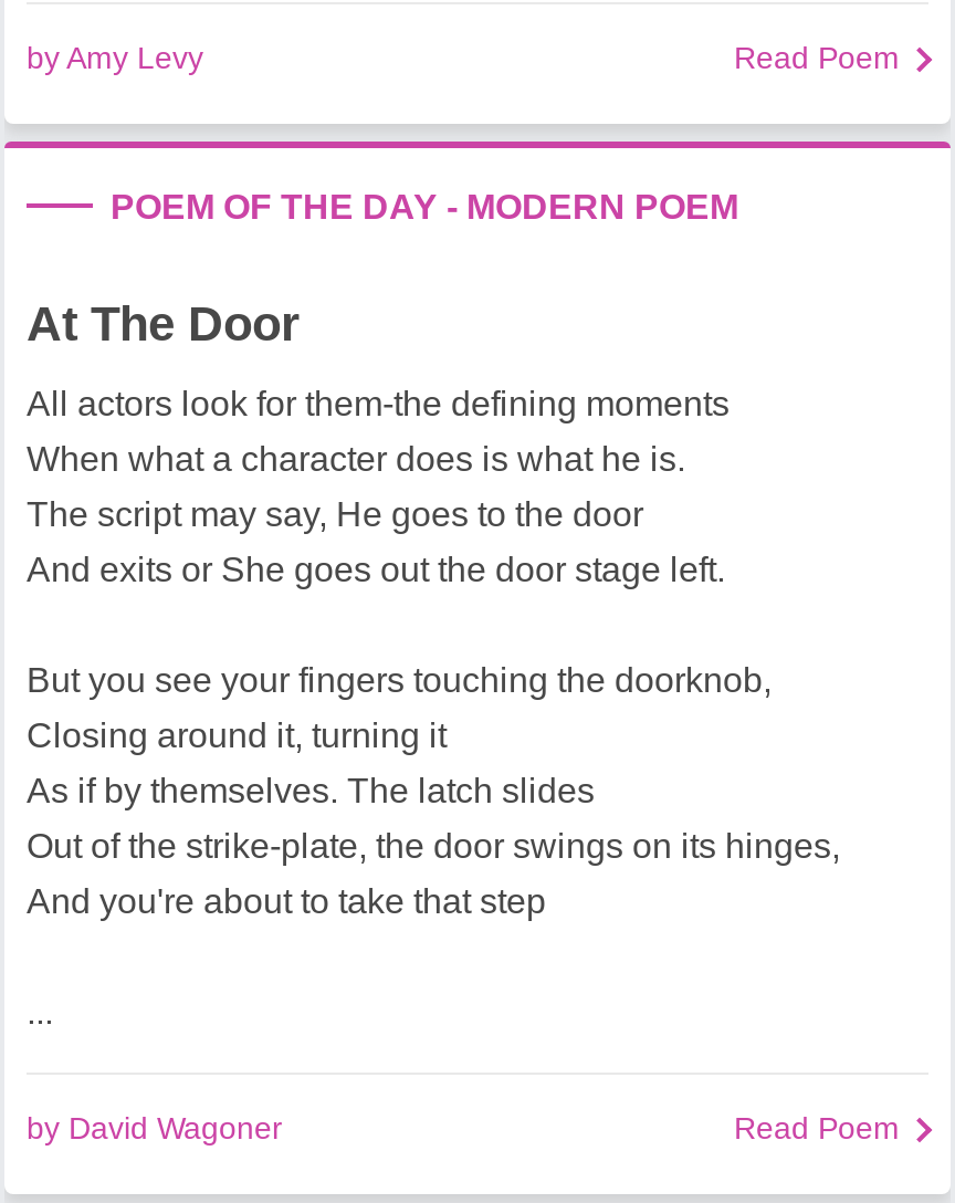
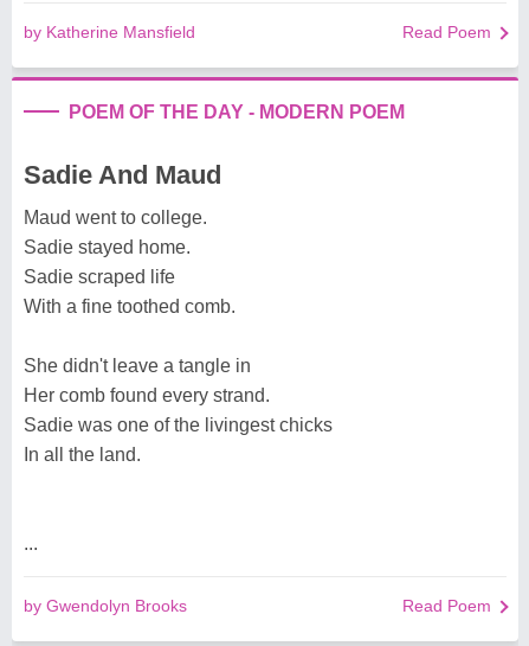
[27,40,203,75] by Amy Levy -> [24,23,195,41] by Katherine Mansfield
[27,296,840,920] At The Door | All actors look for them-the defining moments | When what a character does is what he is. | The script may say, He goes to the door | And exits or She goes out the door stage left. | But you see your fingers touching the doorknob, | Closing around it, turning it | As if by themselves. The latch slides | Out of the strike-plate, the door swings on its hinges, | And you're about to take that step -> [24,160,333,465] Sadie And Maud | Maud went to college. | Sadie stayed home. | Sadie scraped life | With a fine toothed comb. | She didn't leave a tangle in | Her comb found every strand. | Sadie was one of the livingest chicks | In all the land.
[27,1110,283,1146] by David Wagoner -> [24,596,187,615] by Gwendolyn Brooks

